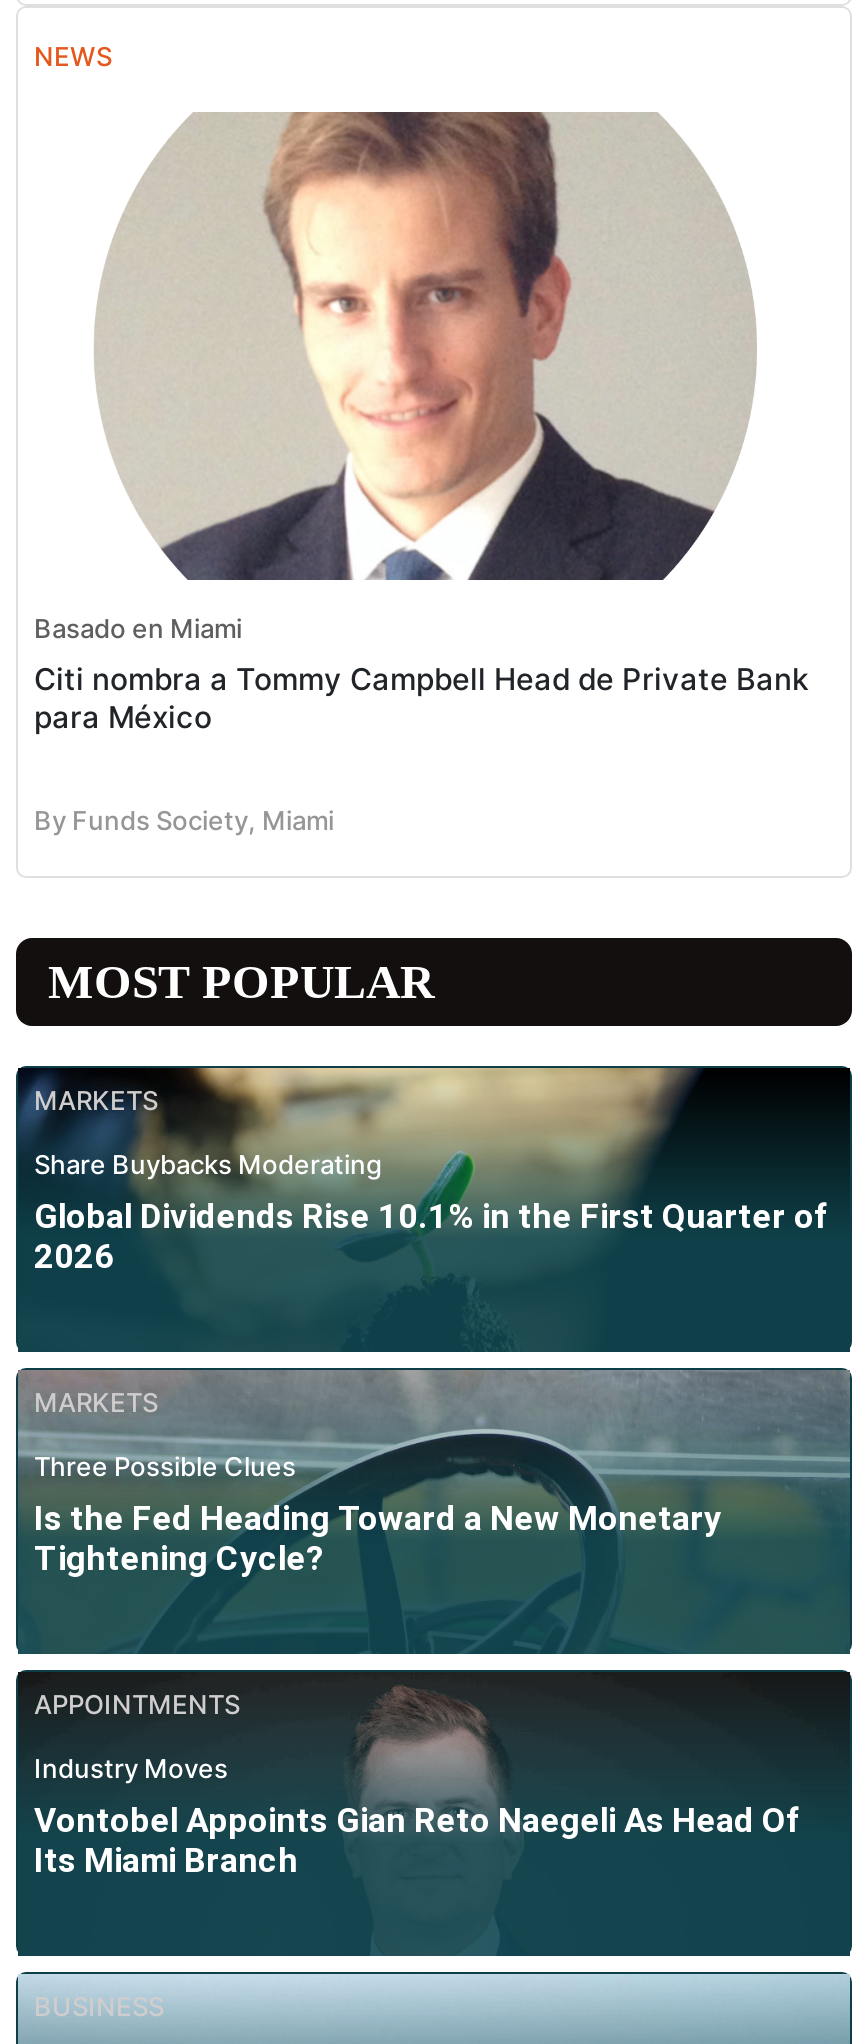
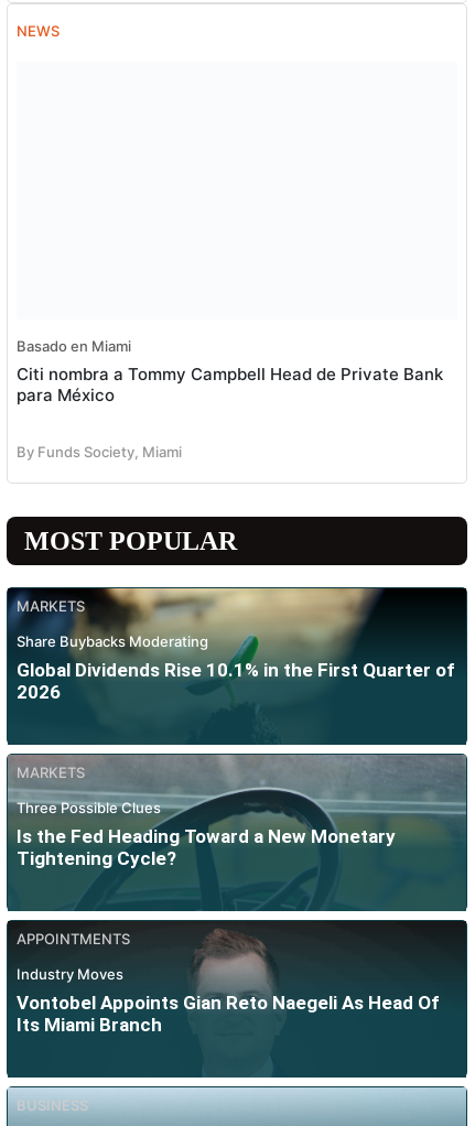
[94,110,758,582] [image] -> none

